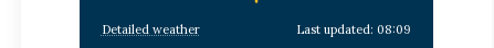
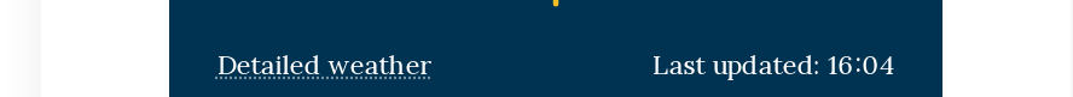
[296,21,411,37] Last updated: 08:09 -> [652,47,894,81] Last updated: 16:04

